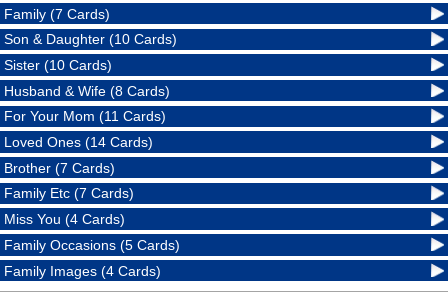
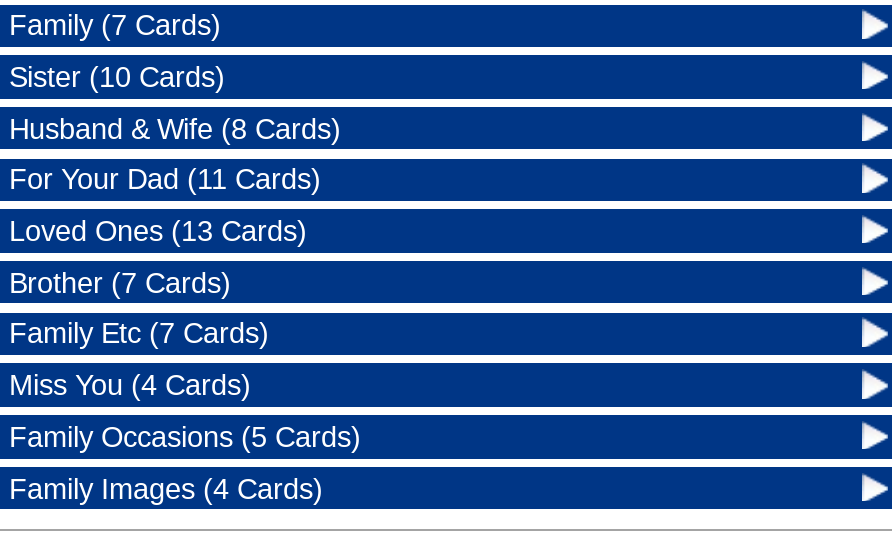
[4,31,177,47] Son & Daughter (10 Cards) -> none
[4,108,166,124] For Your Mom (11 Cards) -> [9,163,321,195] For Your Dad (11 Cards)
[4,134,153,150] Loved Ones (14 Cards) -> [9,215,307,247] Loved Ones (13 Cards)

